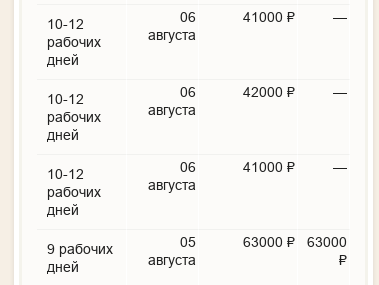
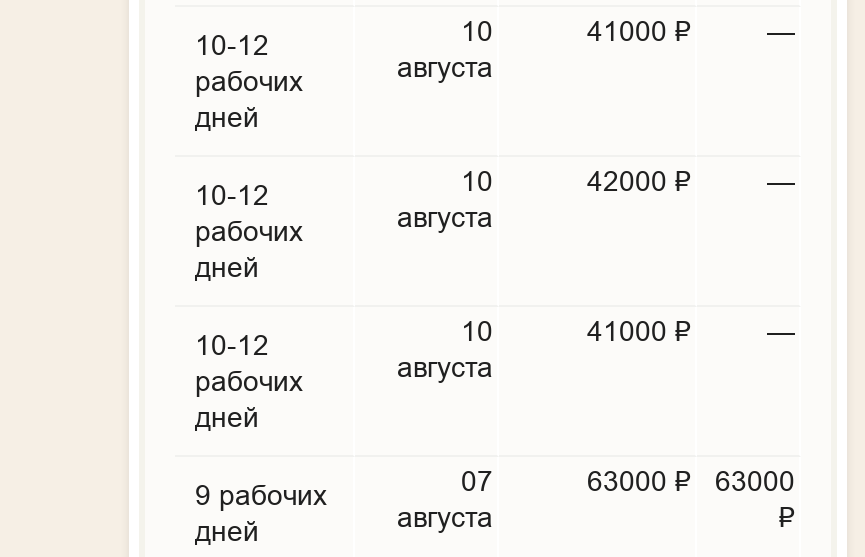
[180,9,196,25] 06 -> [461,15,493,47] 10
[180,84,196,100] 06 -> [461,165,493,197] 10
[180,159,196,175] 06 -> [461,315,493,347] 10
[180,234,196,250] 05 -> [461,465,493,497] 07

